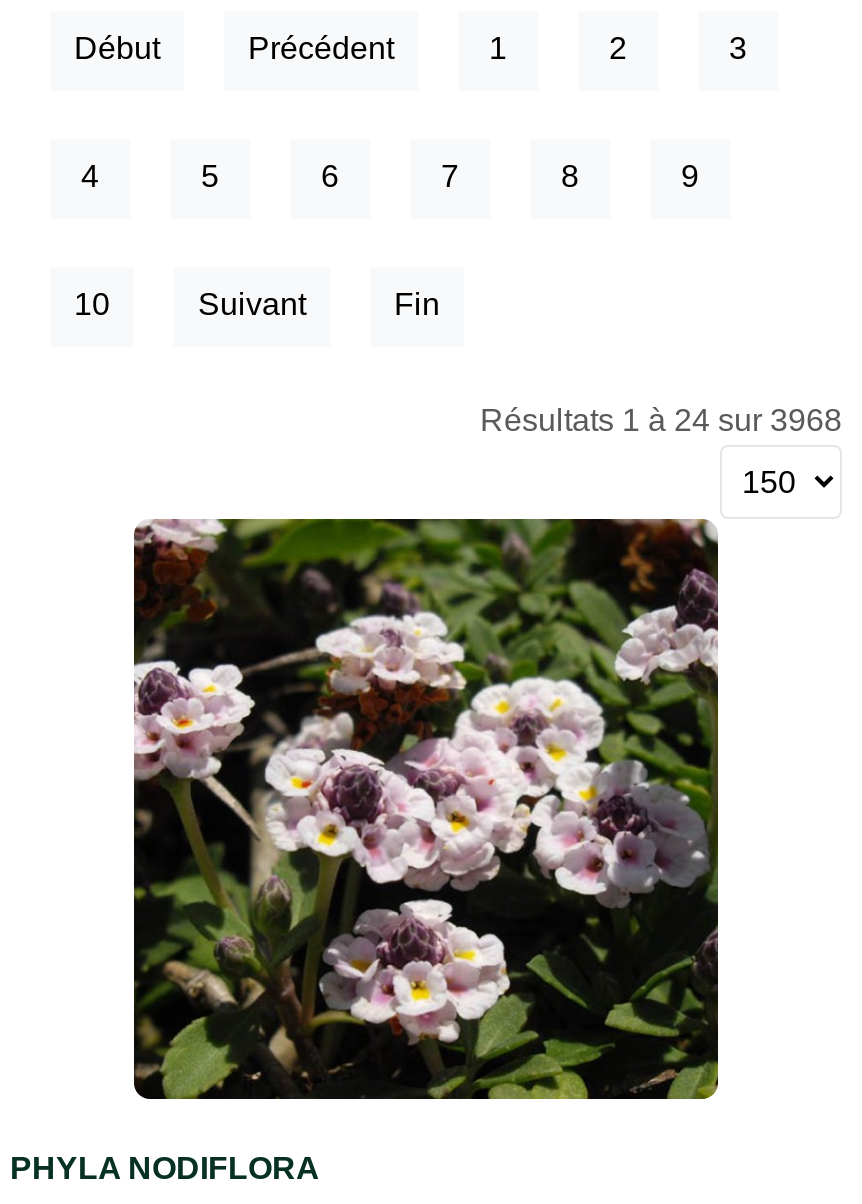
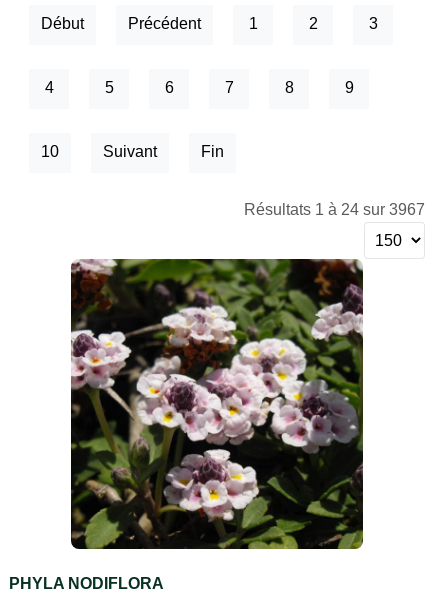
[480,404,842,438] Résultats 1 à 24 sur 3968 -> [244,201,425,218] Résultats 1 à 24 sur 3967

